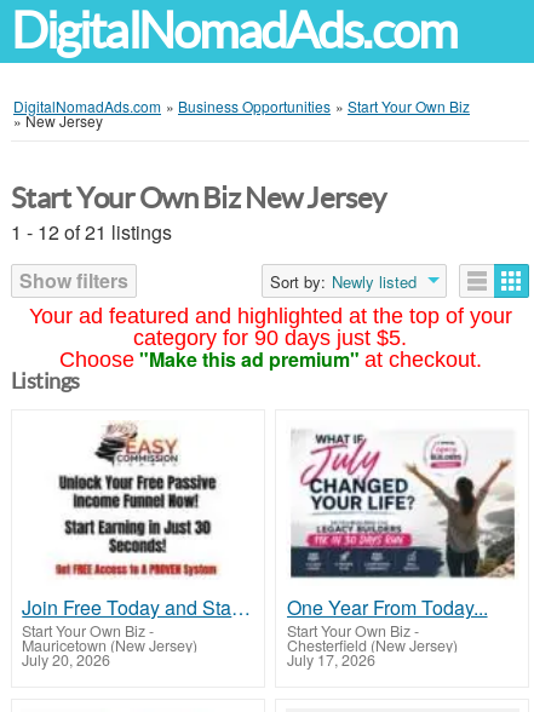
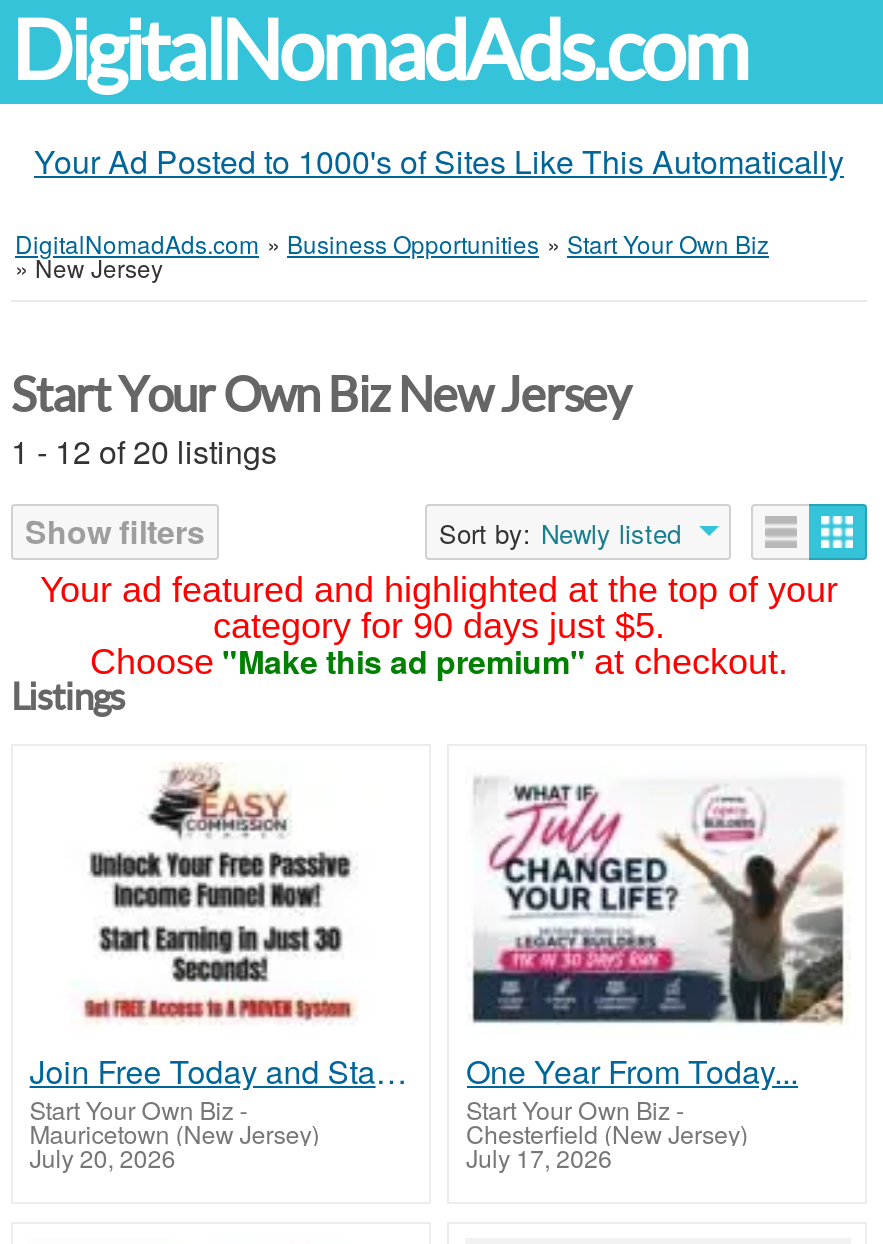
none -> [34,138,844,184] Your Ad Posted to 1000's of Sites Like This Automatically
[11,218,172,246] 1 - 12 of 21 listings -> [11,428,277,474] 1 - 12 of 20 listings

